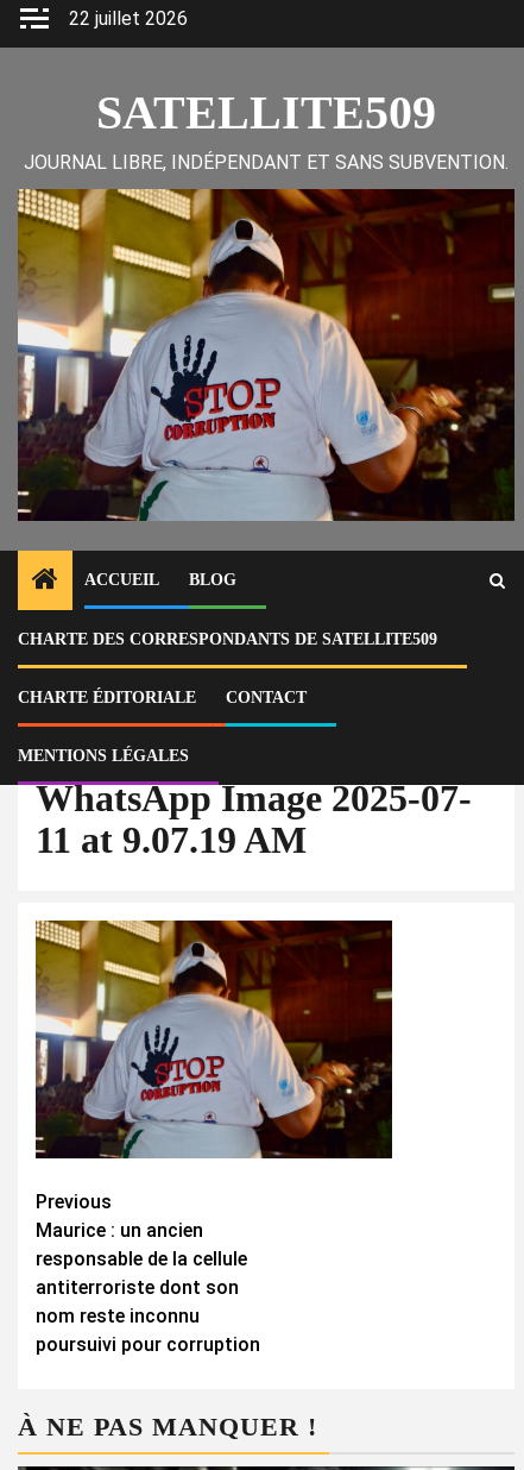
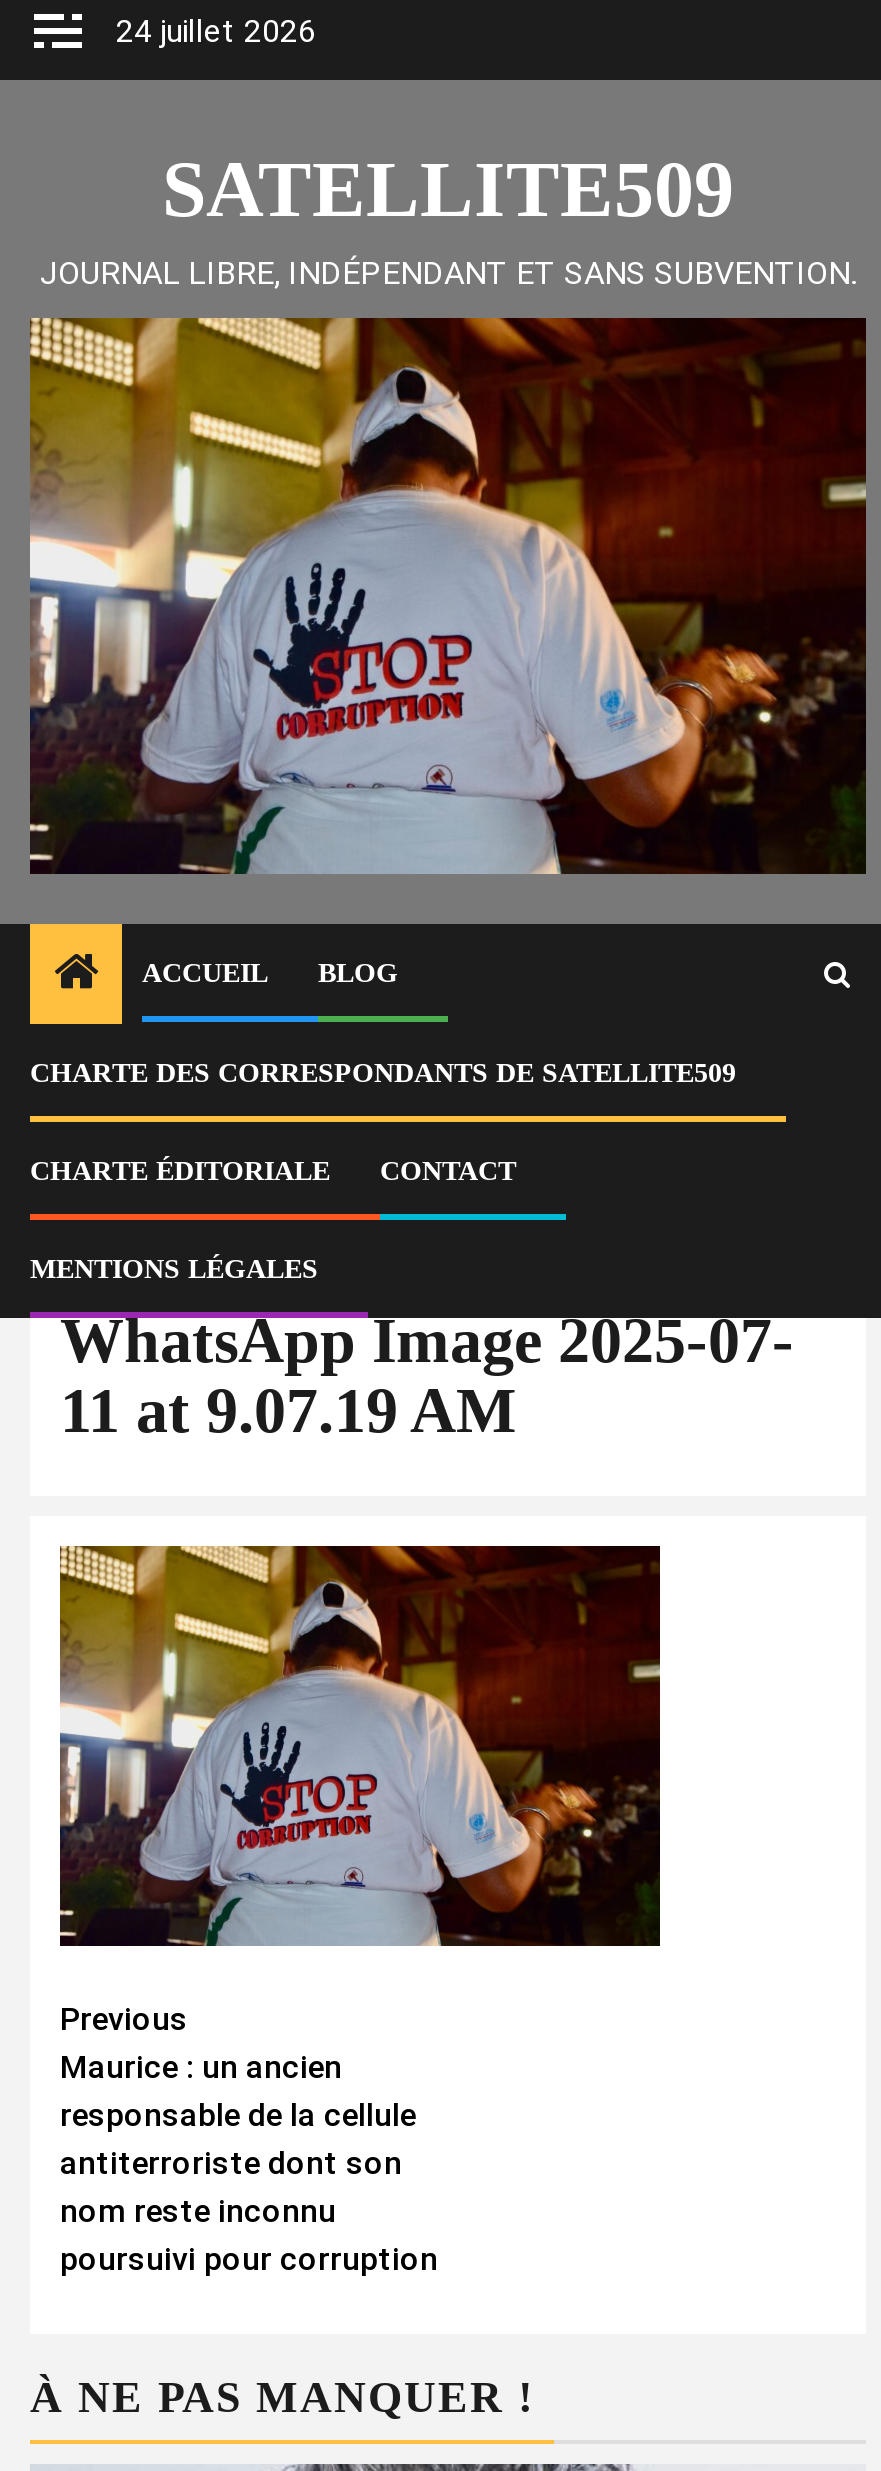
[69,7,188,30] 22 juillet 2026 -> [116,12,316,50] 24 juillet 2026

